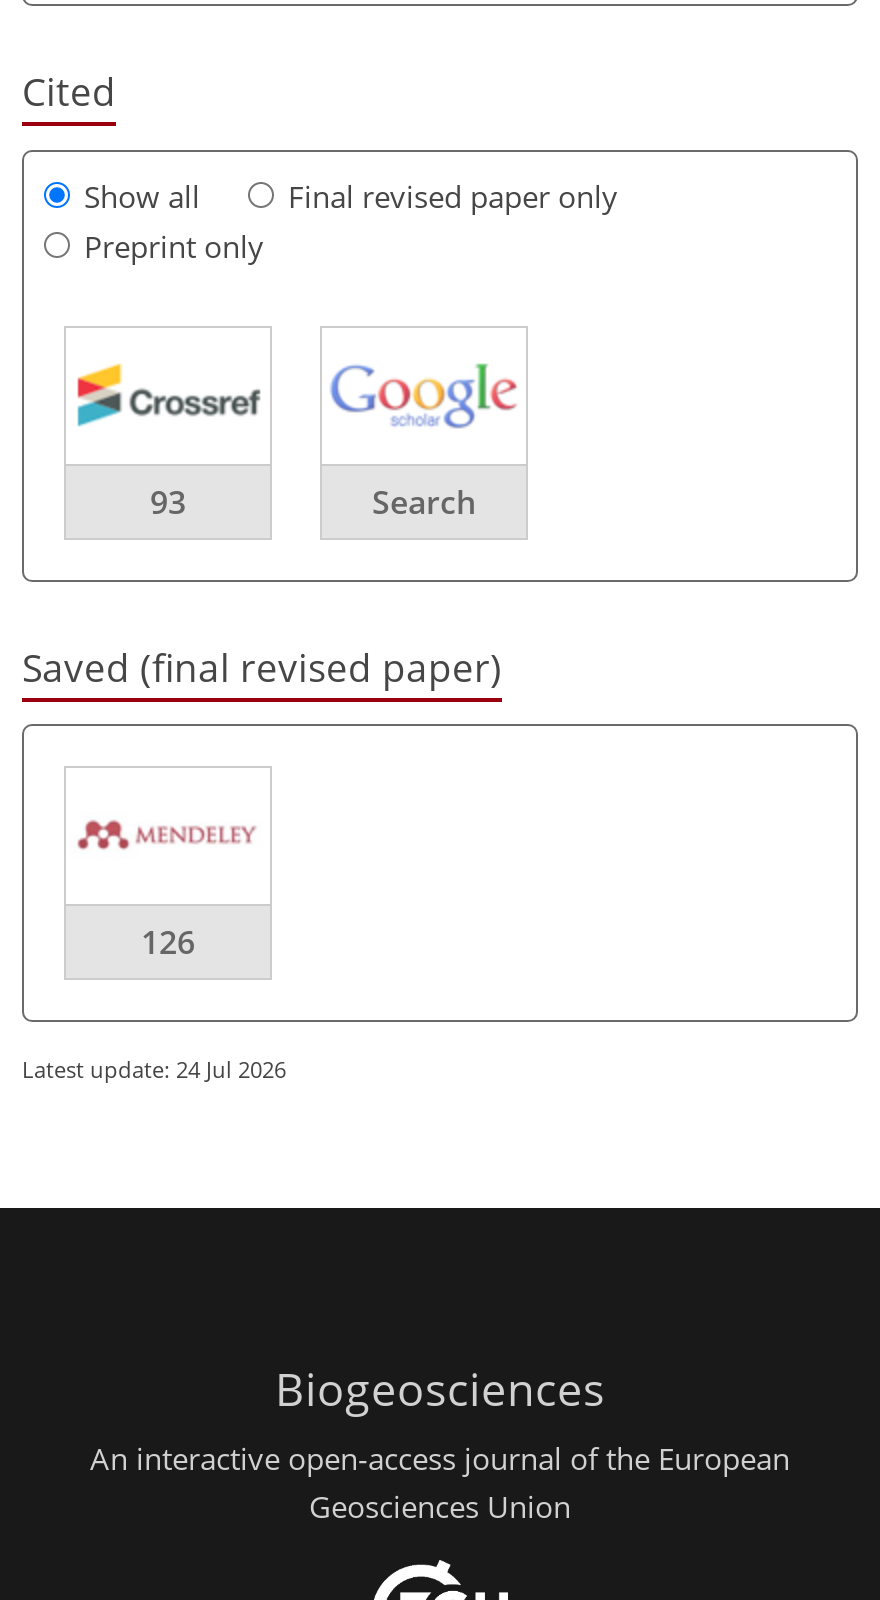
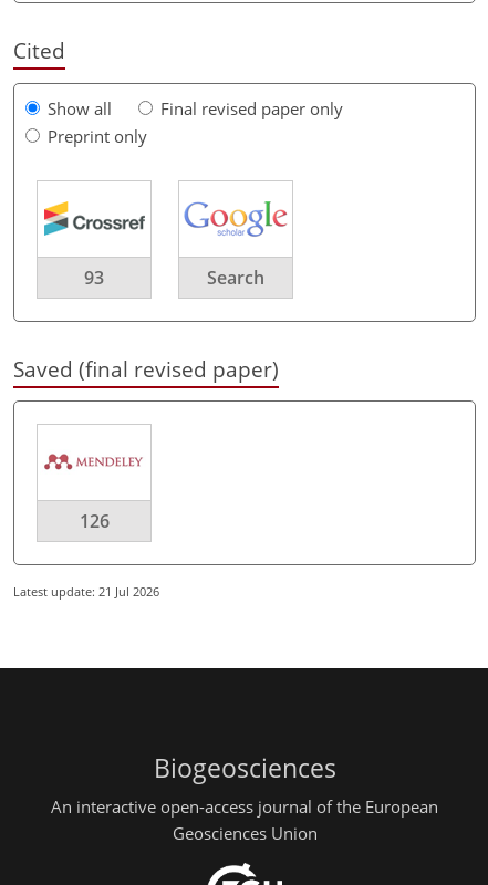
[22,1054,286,1084] Latest update: 24 Jul 2026 -> [13,583,159,599] Latest update: 21 Jul 2026

